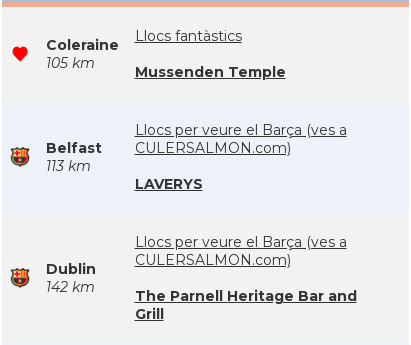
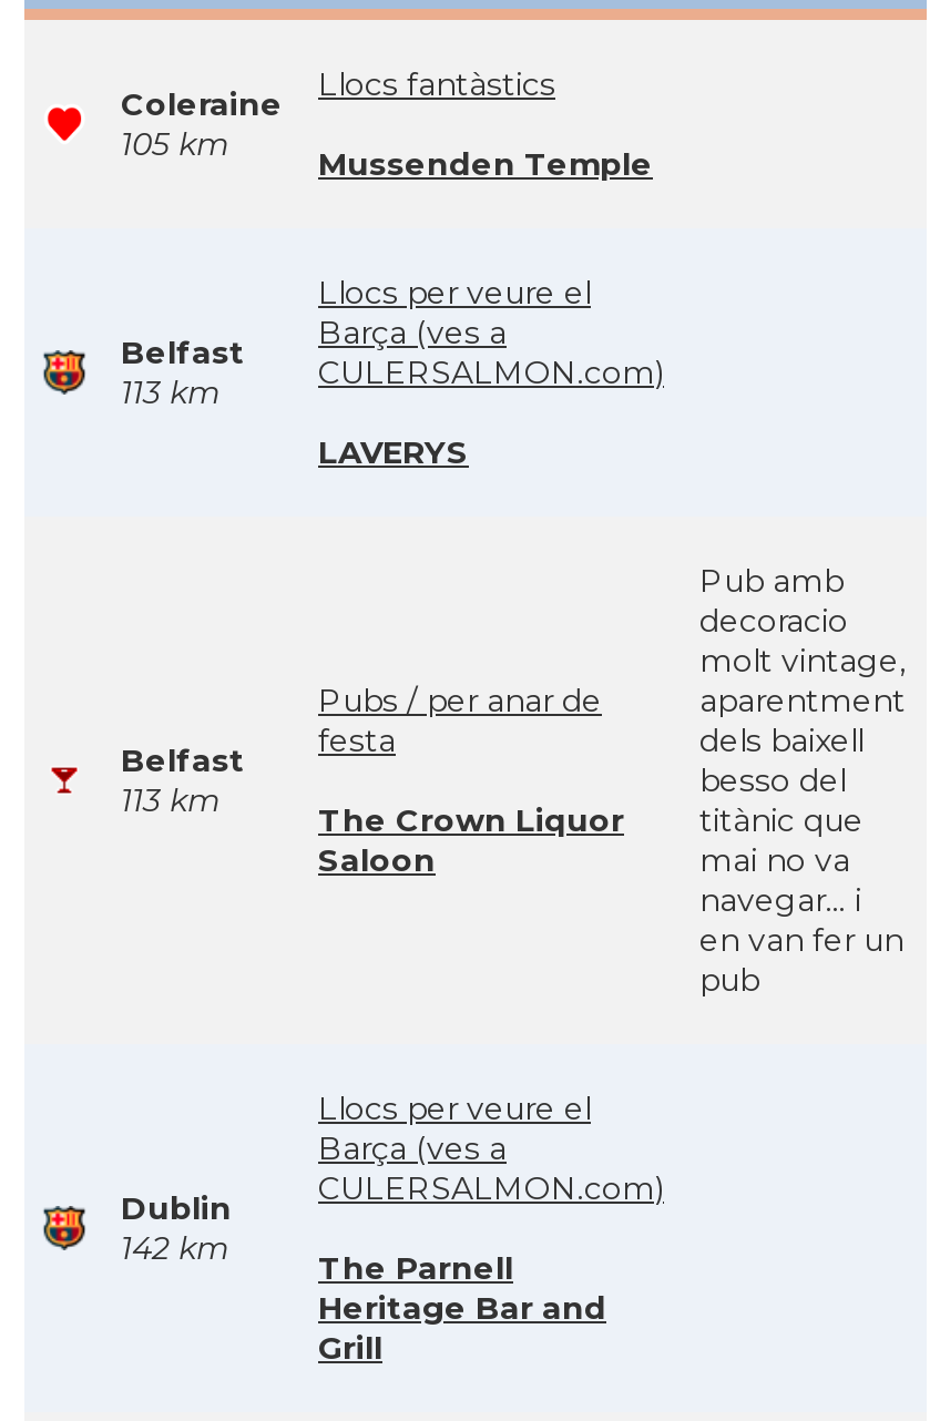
none -> [121,740,245,820] Belfast | 113 km
none -> [318,681,624,880] Pubs / per anar de | festa | The Crown Liquor | Saloon
none -> [699,561,906,1000] Pub amb | decoracio | molt vintage, | aparentment | dels baixell | besso del | titànic que | mai no va | navegar... i | en van fer un | pub

